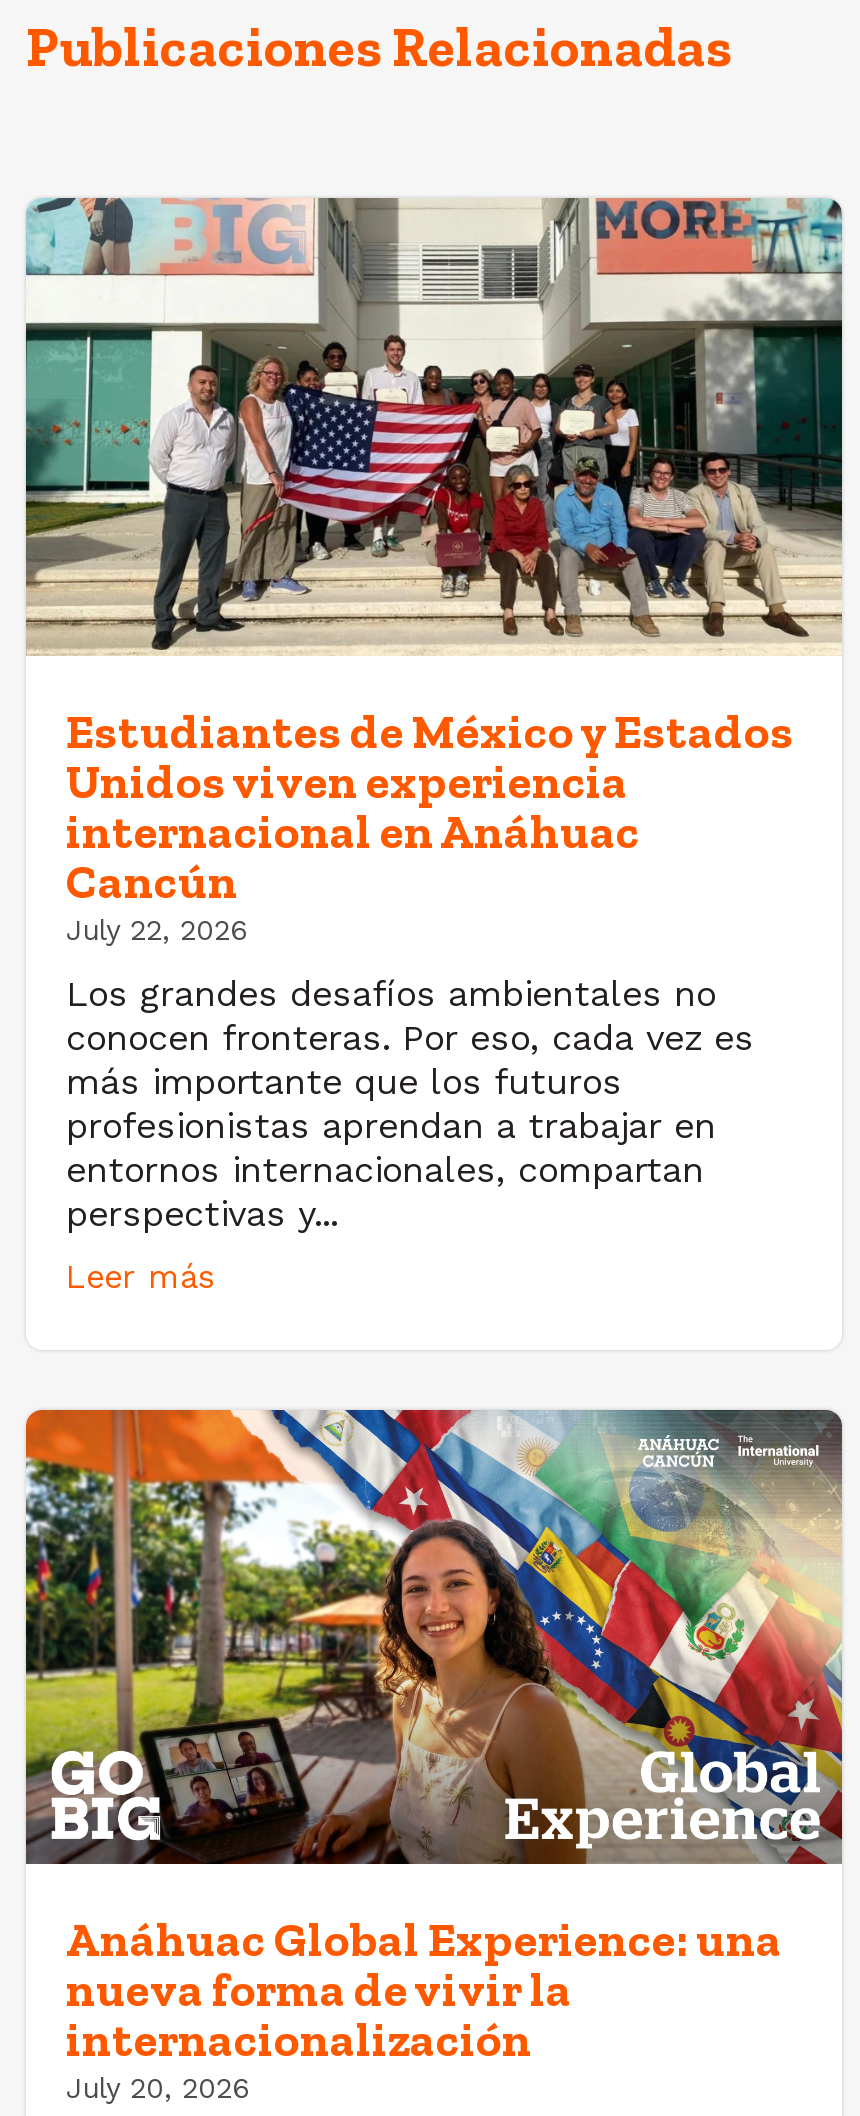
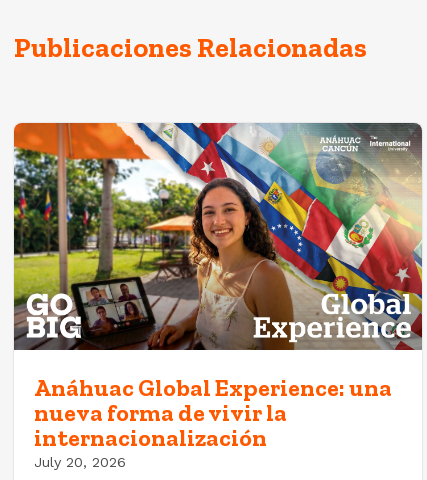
[24,196,844,1295] [image] | Estudiantes de México y Estados | Unidos viven experiencia | internacional en Anáhuac | Cancún | July 22, 2026 | Los grandes desafíos ambientales no | conocen fronteras. Por eso, cada vez es | más importante que los futuros | profesionistas aprendan a trabajar en | entornos internacionales, compartan | perspectivas y... | Leer más -> none

